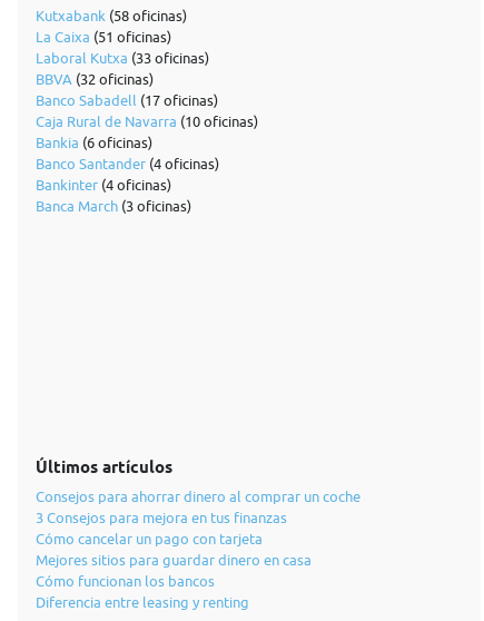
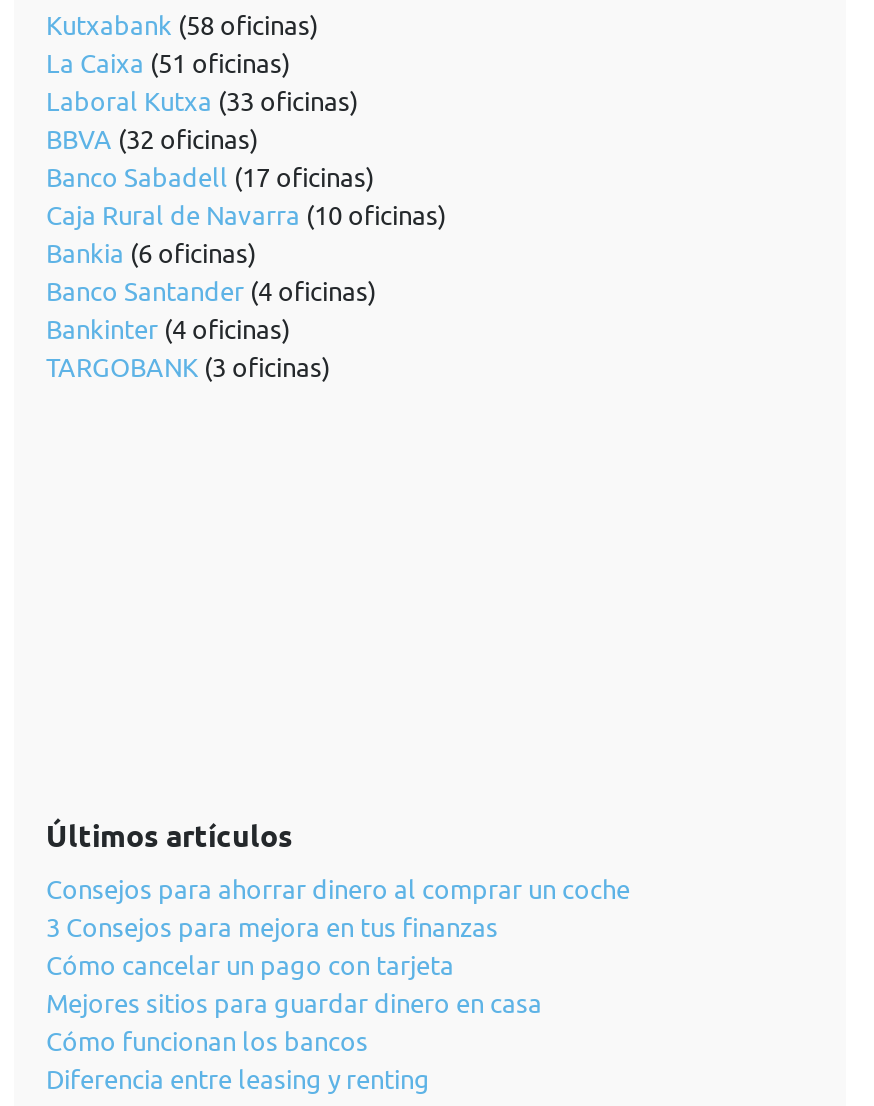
[36,197,191,215] Banca March (3 oficinas) -> [46,351,330,383] TARGOBANK (3 oficinas)

